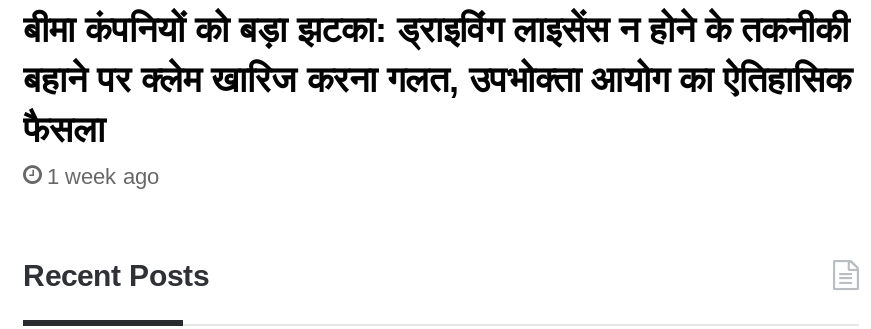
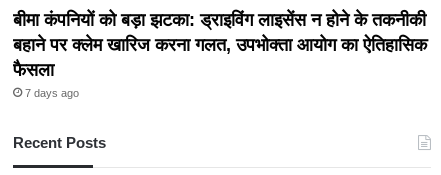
[47,163,159,187] 1 week ago -> [25,87,79,99] 7 days ago

